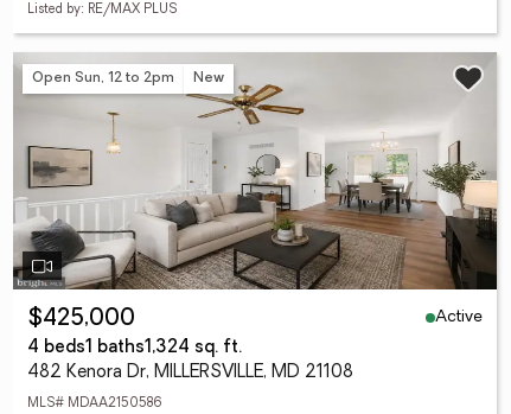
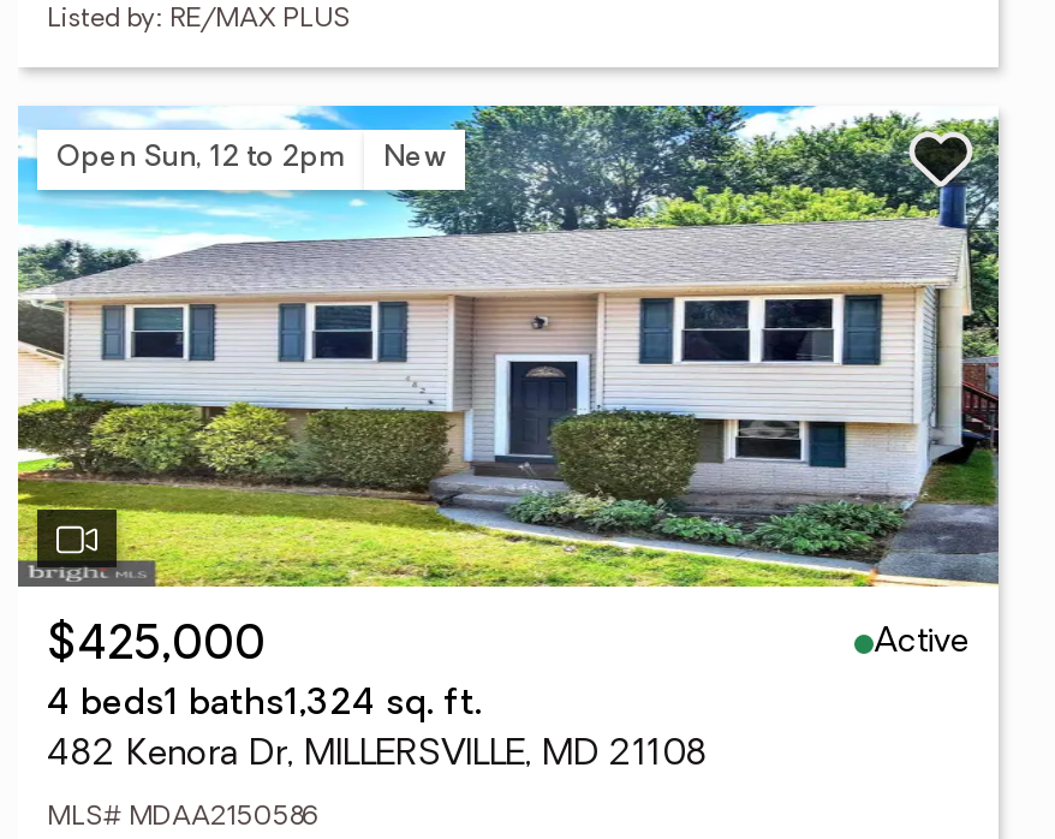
[12,51,498,291] [image] -> [16,103,1001,589] [image]

